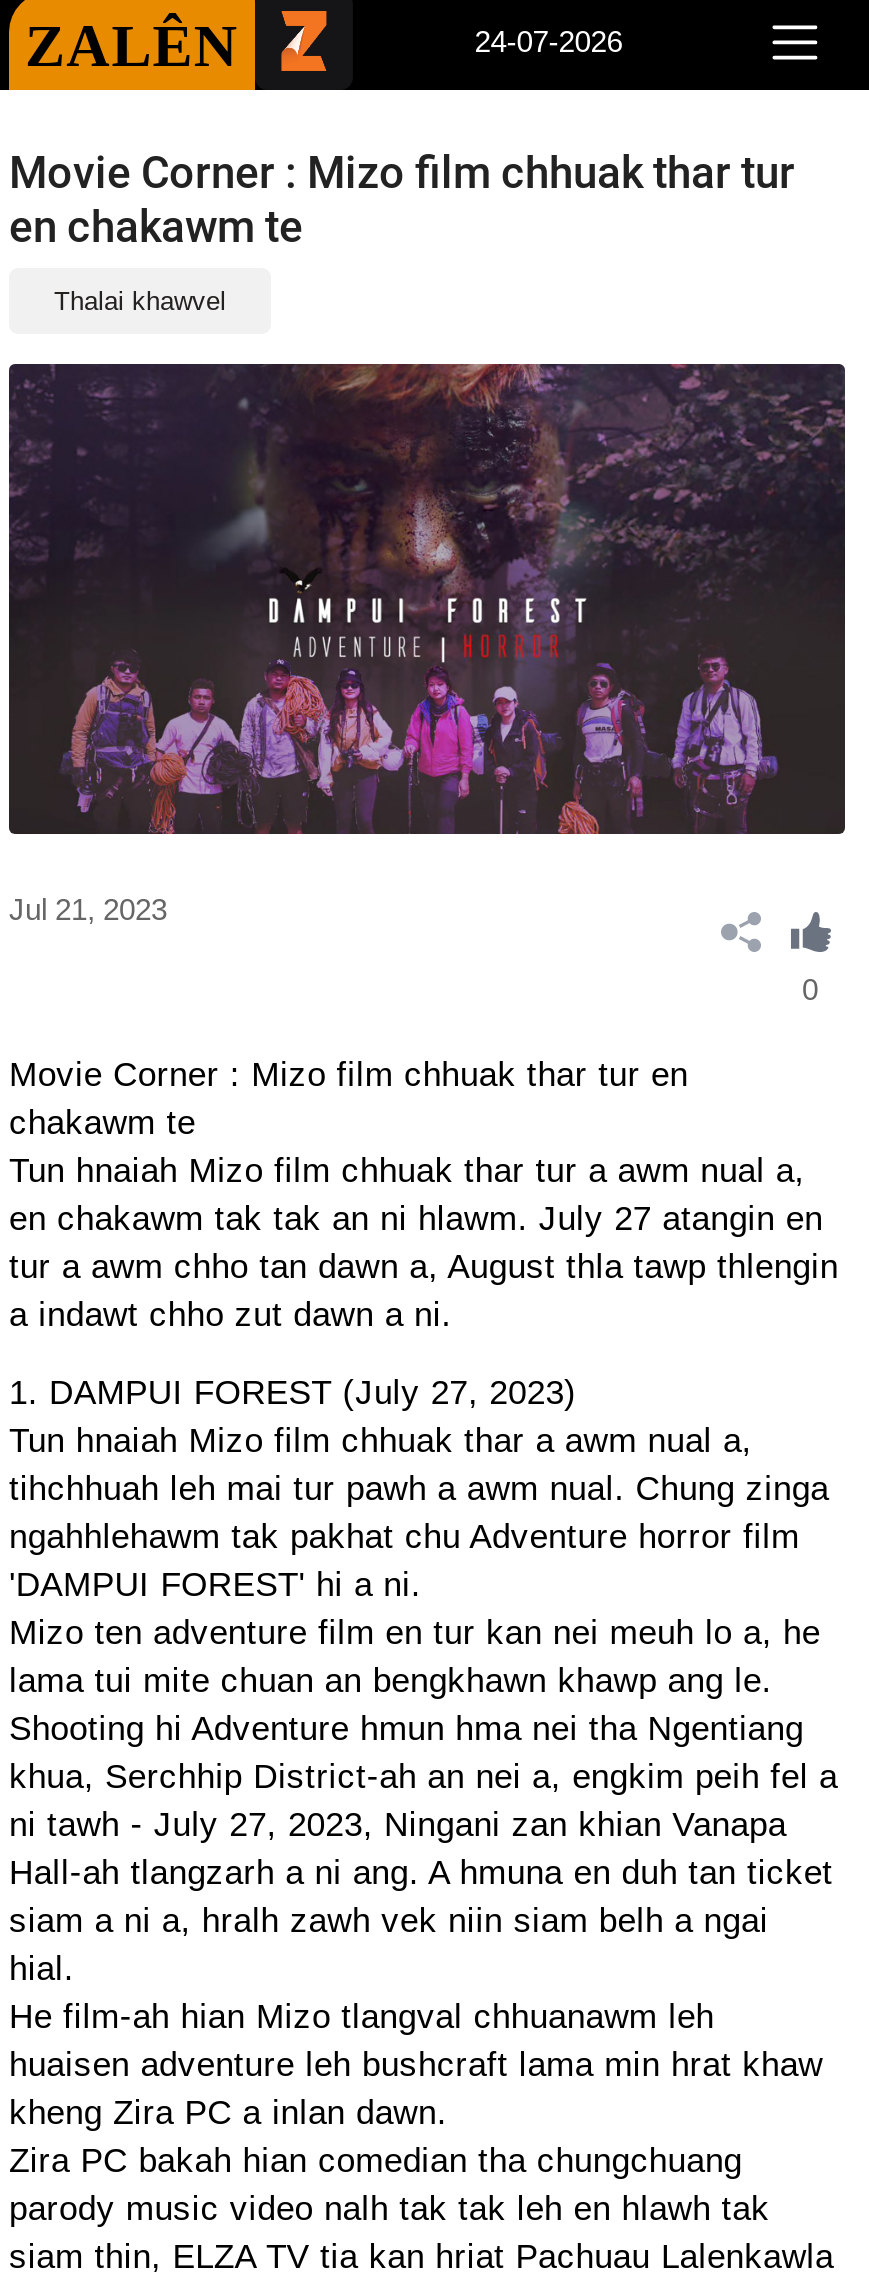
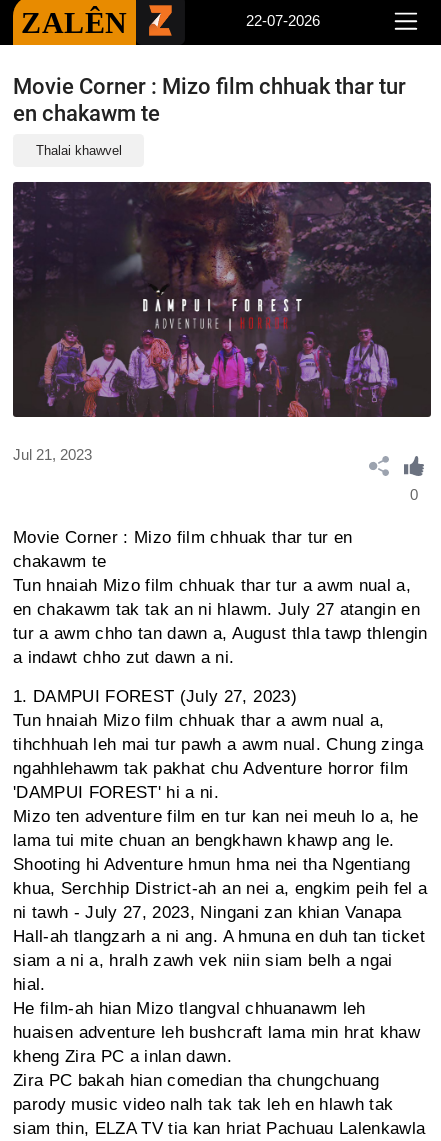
[474,23,622,57] 24-07-2026 -> [246,11,320,28] 22-07-2026

